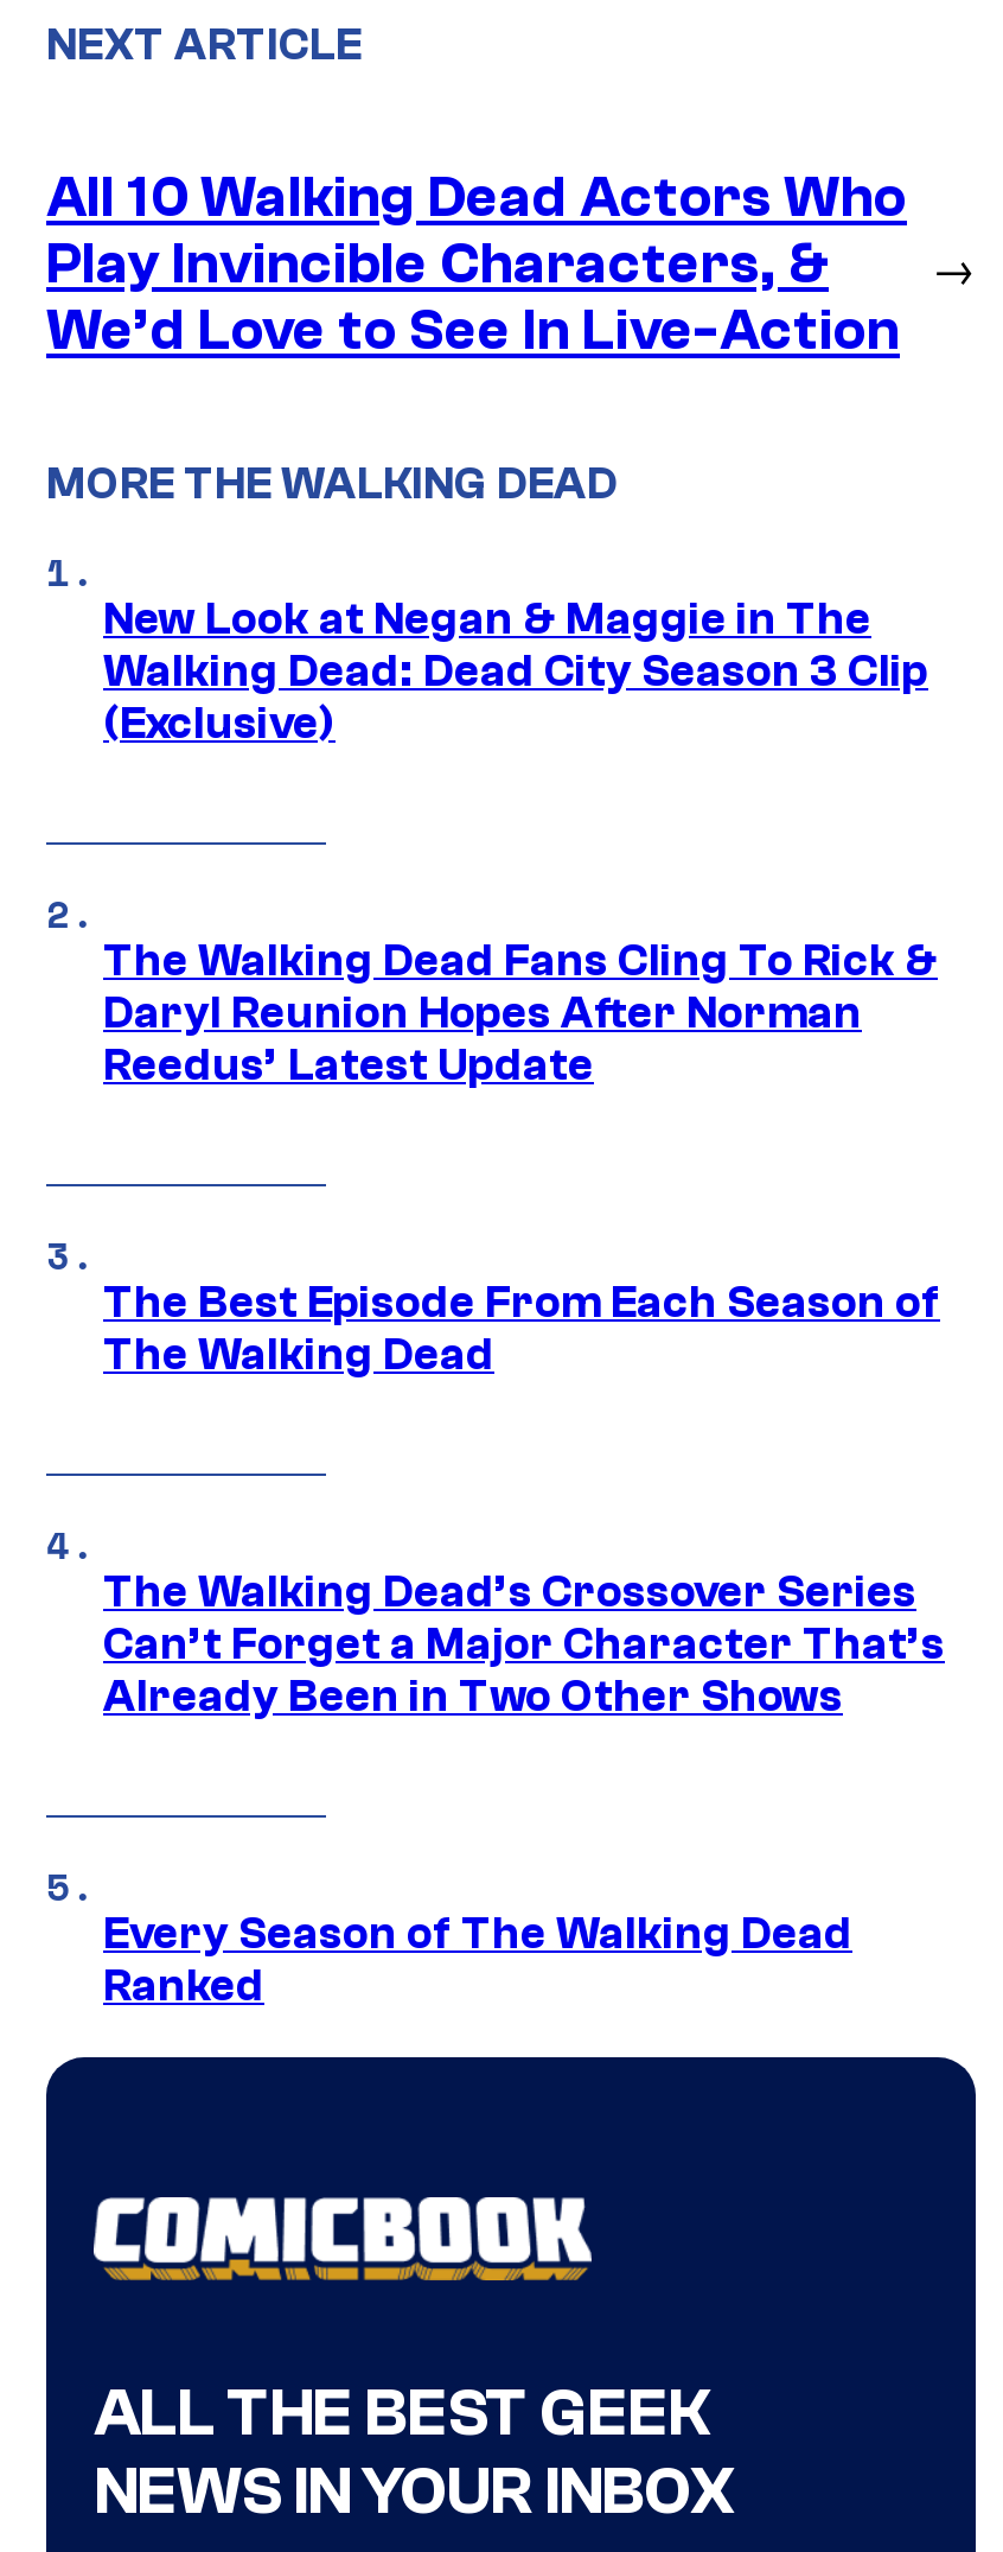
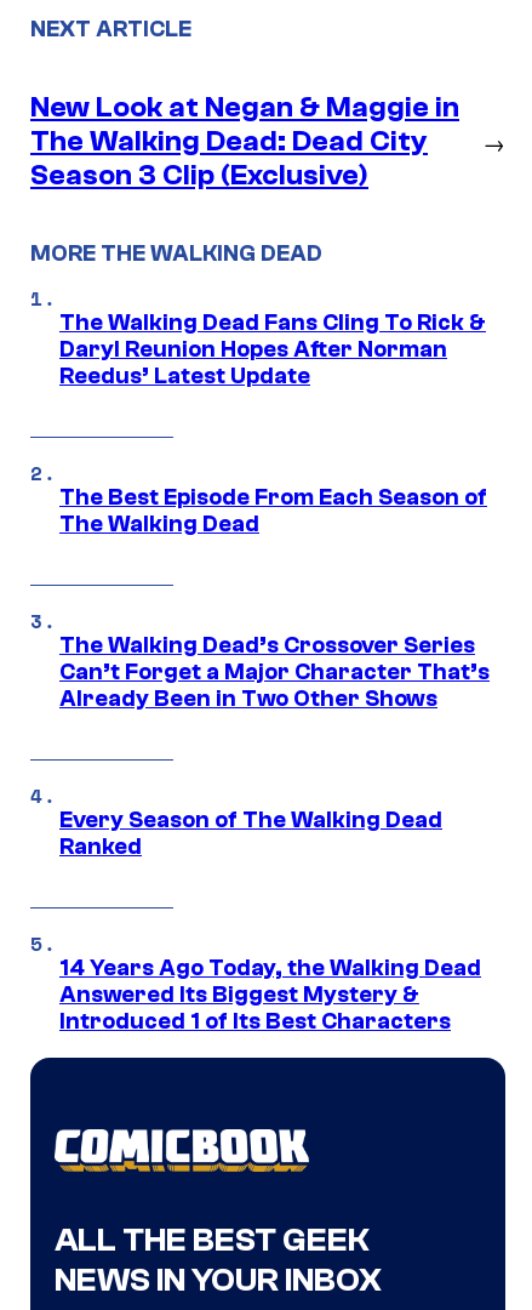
[46,165,907,362] All 10 Walking Dead Actors Who | Play Invincible Characters, & | We’d Love to See In Live-Action -> [30,90,459,191] New Look at Negan & Maggie in | The Walking Dead: Dead City | Season 3 Clip (Exclusive)
[103,593,928,750] New Look at Negan & Maggie in The | Walking Dead: Dead City Season 3 Clip | (Exclusive) -> none
moved [103,935,945,2012] -> [59,309,490,860]: The Walking Dead Fans Cling To Rick & | Daryl Reunion Hopes After Norman | Reedus’ Latest Update | ... | Every Season of The Walking Dead | Ranked
none -> [59,955,481,1035] 14 Years Ago Today, the Walking Dead | Answered Its Biggest Mystery & | Introduced 1 of Its Best Characters

